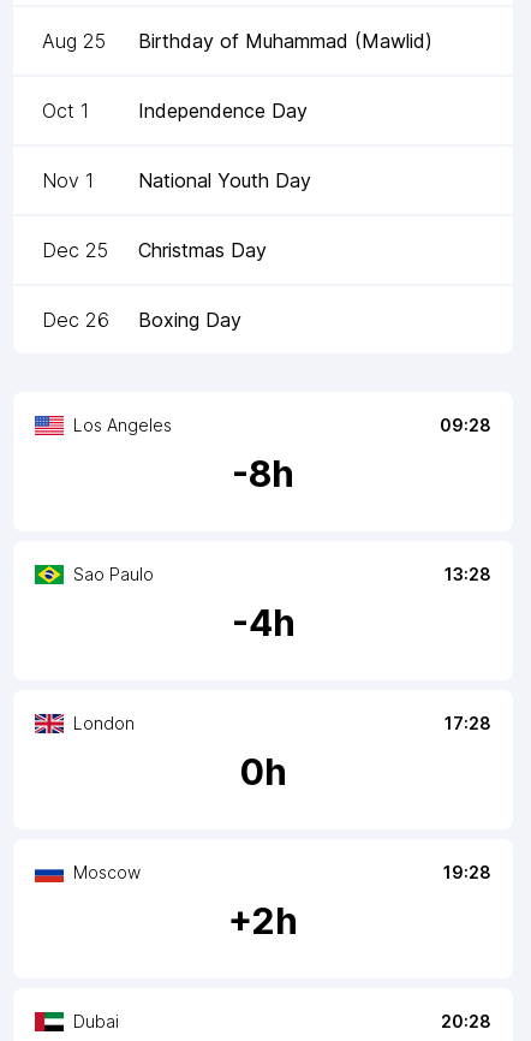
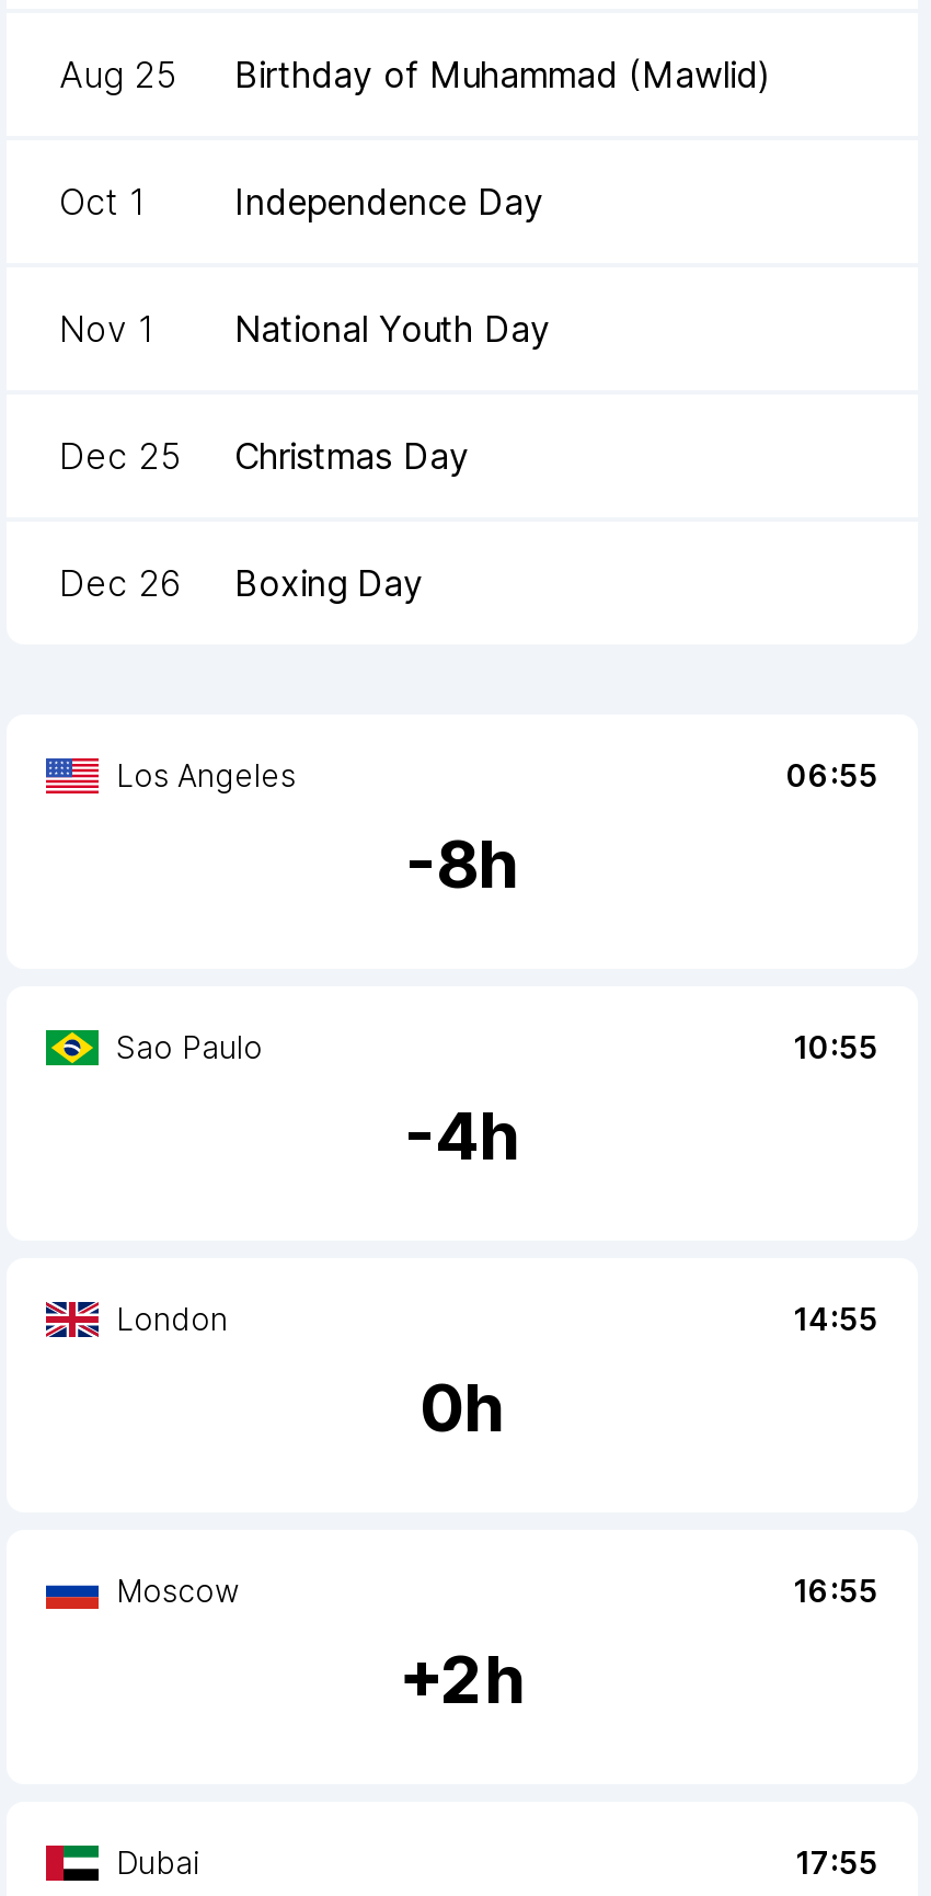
[440,414,491,435] 09:28 -> [786,756,878,793] 06:55
[445,564,491,584] 13:28 -> [793,1028,878,1065] 10:55
[445,713,491,733] 17:28 -> [793,1299,878,1337] 14:55
[443,862,491,882] 19:28 -> [793,1571,878,1608] 16:55
[441,1011,491,1031] 20:28 -> [795,1843,878,1880] 17:55

